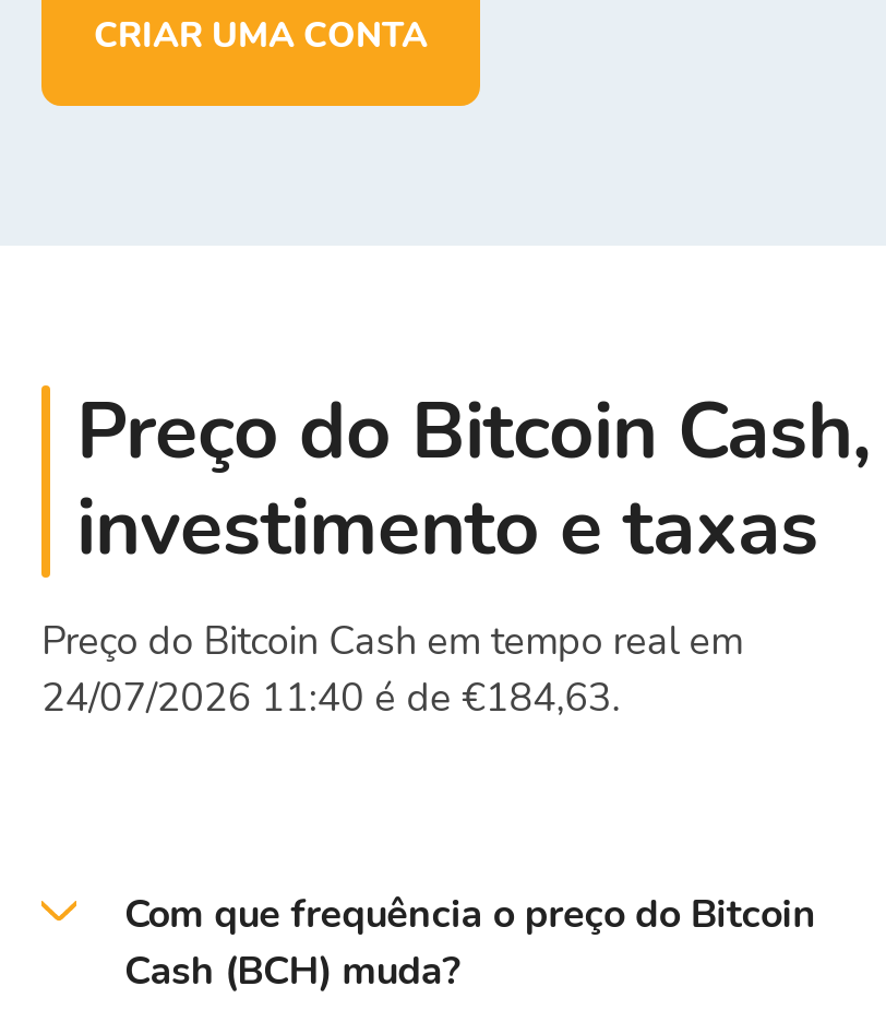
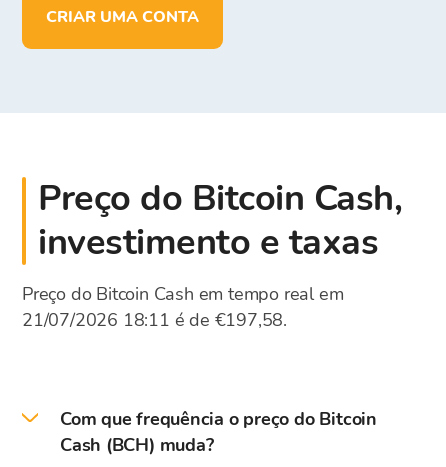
[41,672,620,724] 24/07/2026 11:40 é de €184,63. -> [22,308,287,332] 21/07/2026 18:11 é de €197,58.

